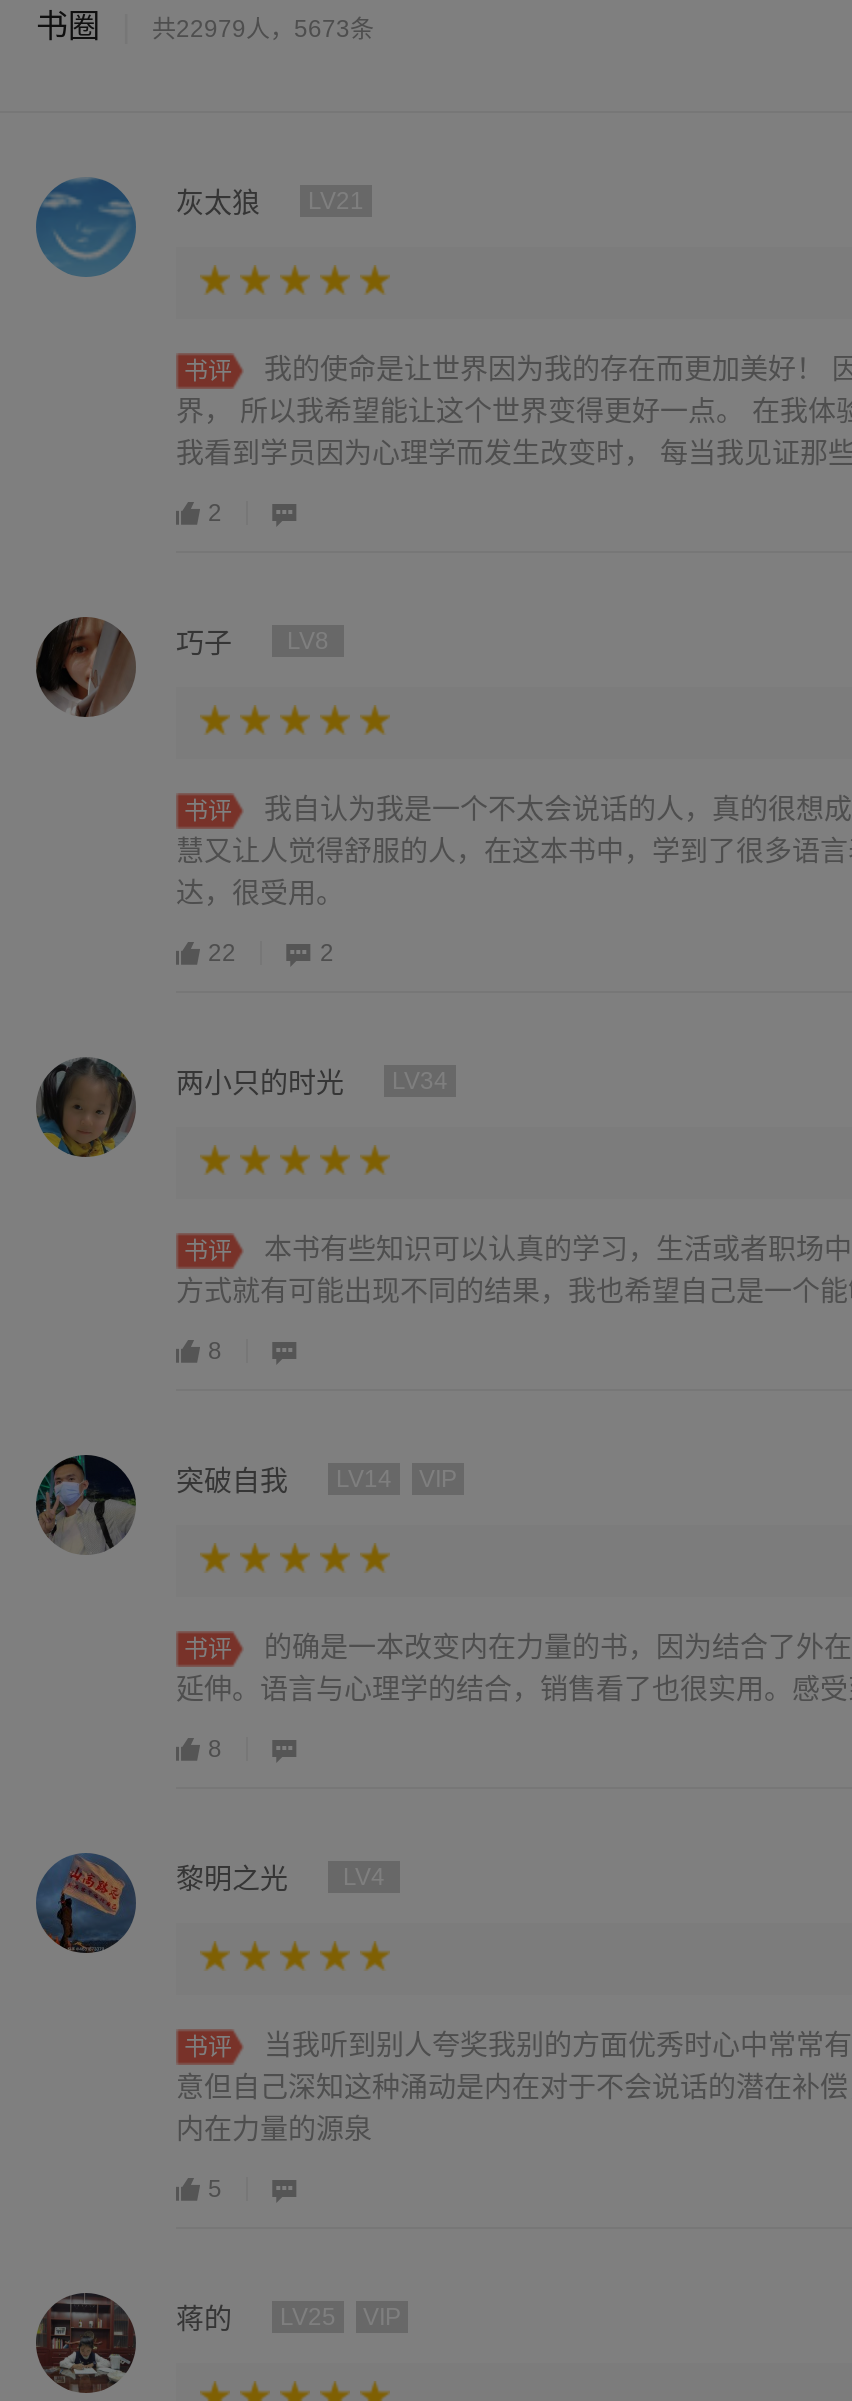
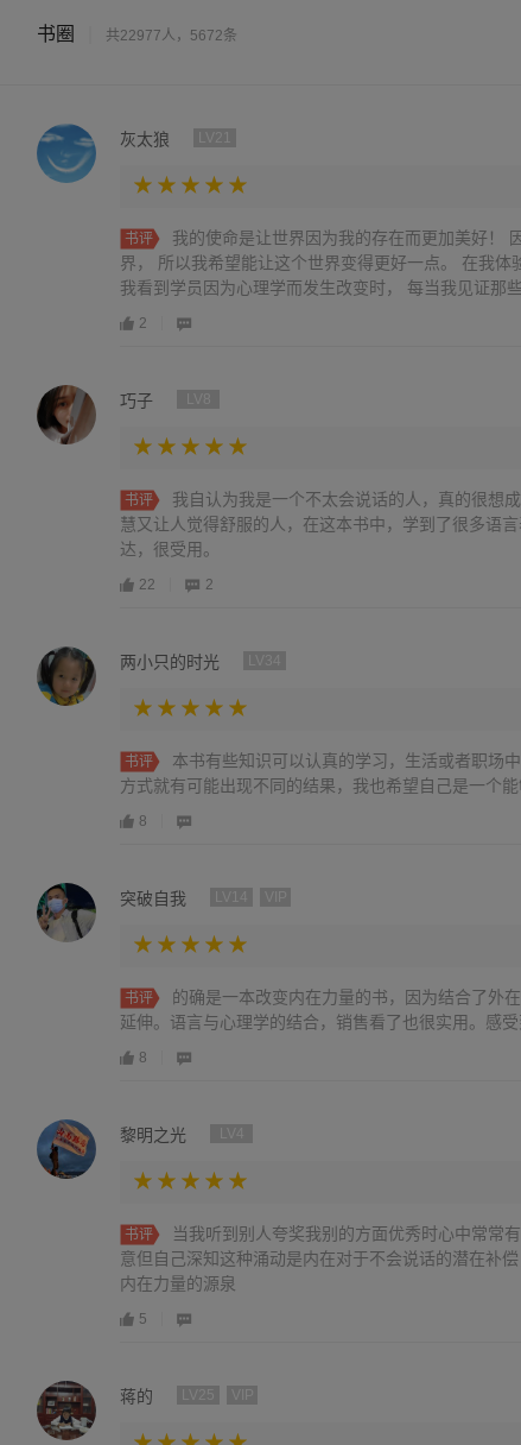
[152,15,374,43] 共22979人，5673条 -> [106,27,237,44] 共22977人，5672条

